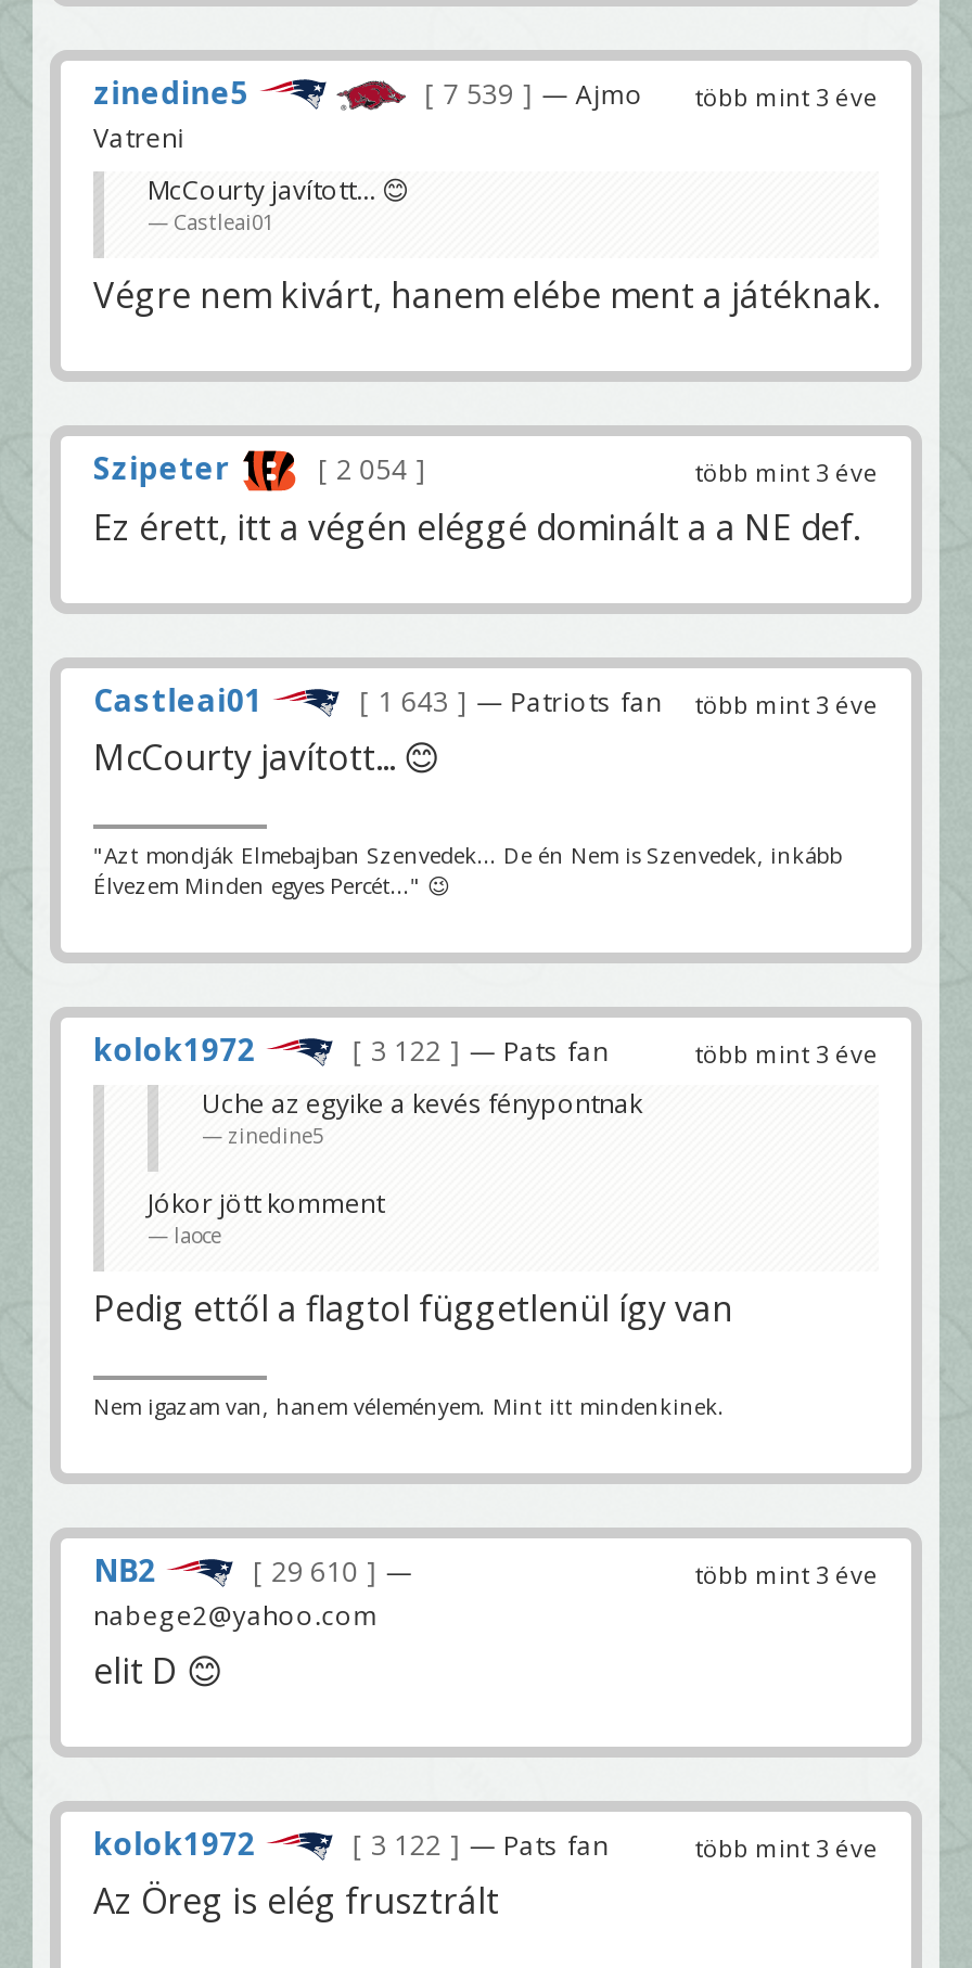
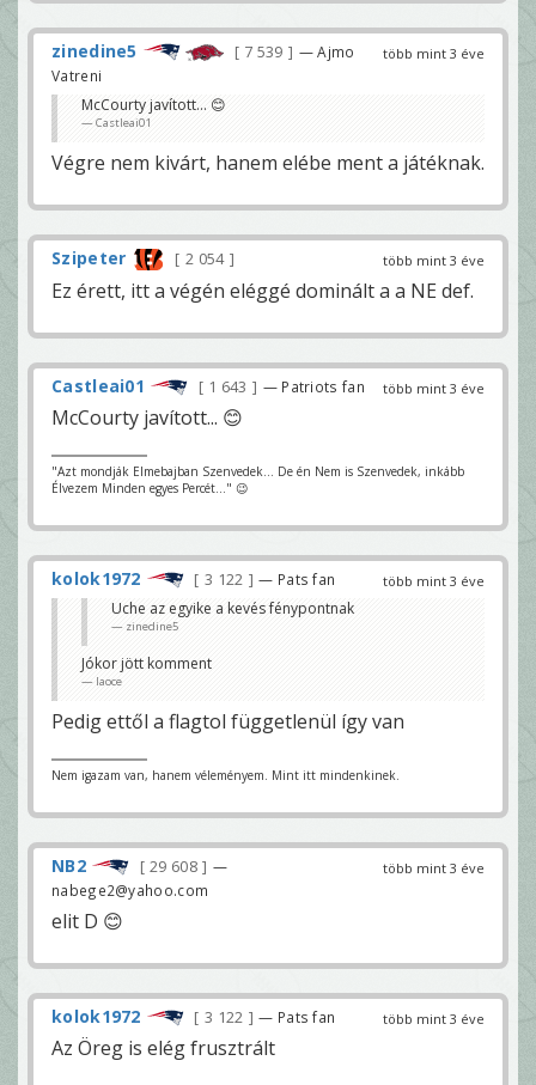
[264,1553,365,1590] 29 610 -> [146,856,201,877] 29 608

